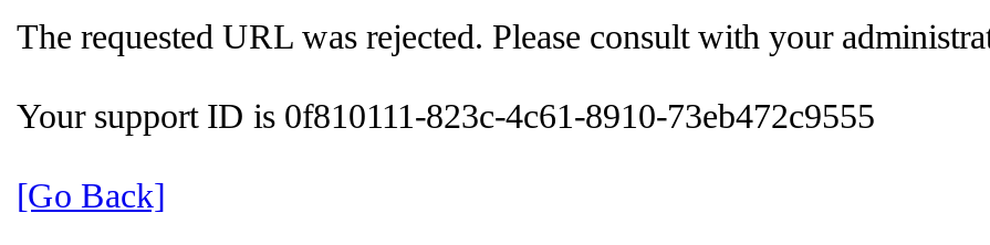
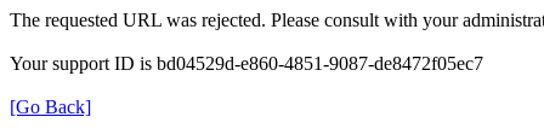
[17,97,875,135] Your support ID is 0f810111-823c-4c61-8910-73eb472c9555 -> [10,53,483,74] Your support ID is bd04529d-e860-4851-9087-de8472f05ec7

